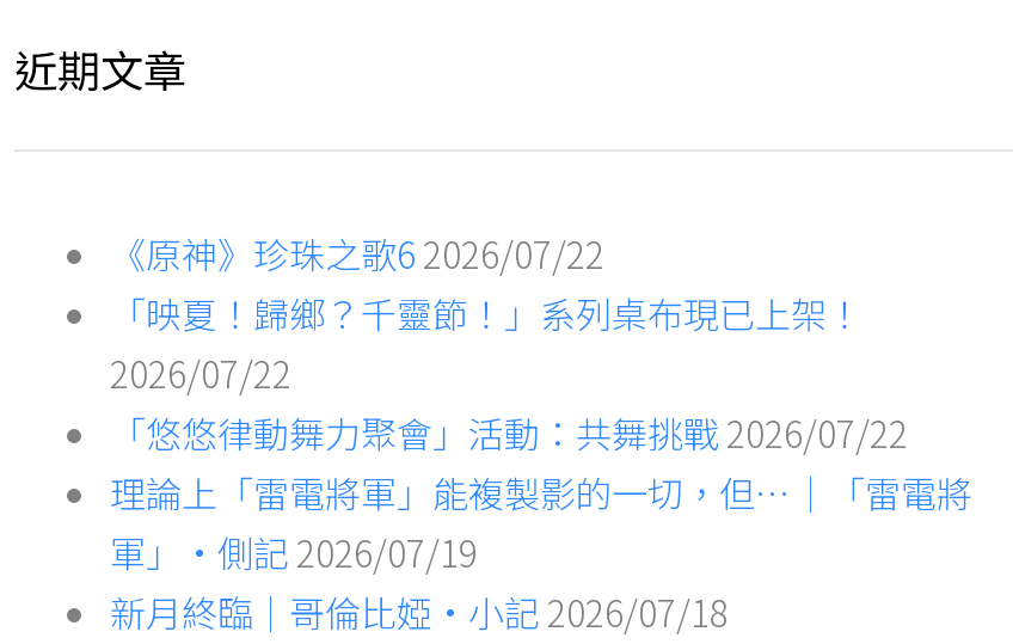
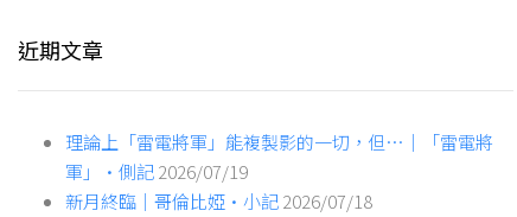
[110,227,908,457] 《原神》珍珠之歌6 2026/07/22 | 「映夏！歸鄉？千靈節！」系列桌布現已上架！ | 2026/07/22 | 「悠悠律動舞力聚會」活動：共舞挑戰 2026/07/22 -> none

